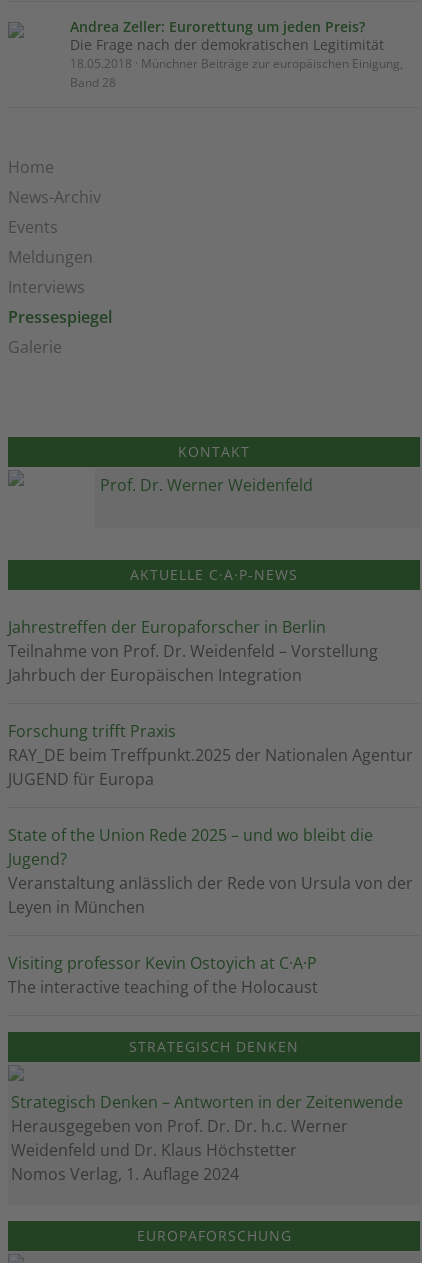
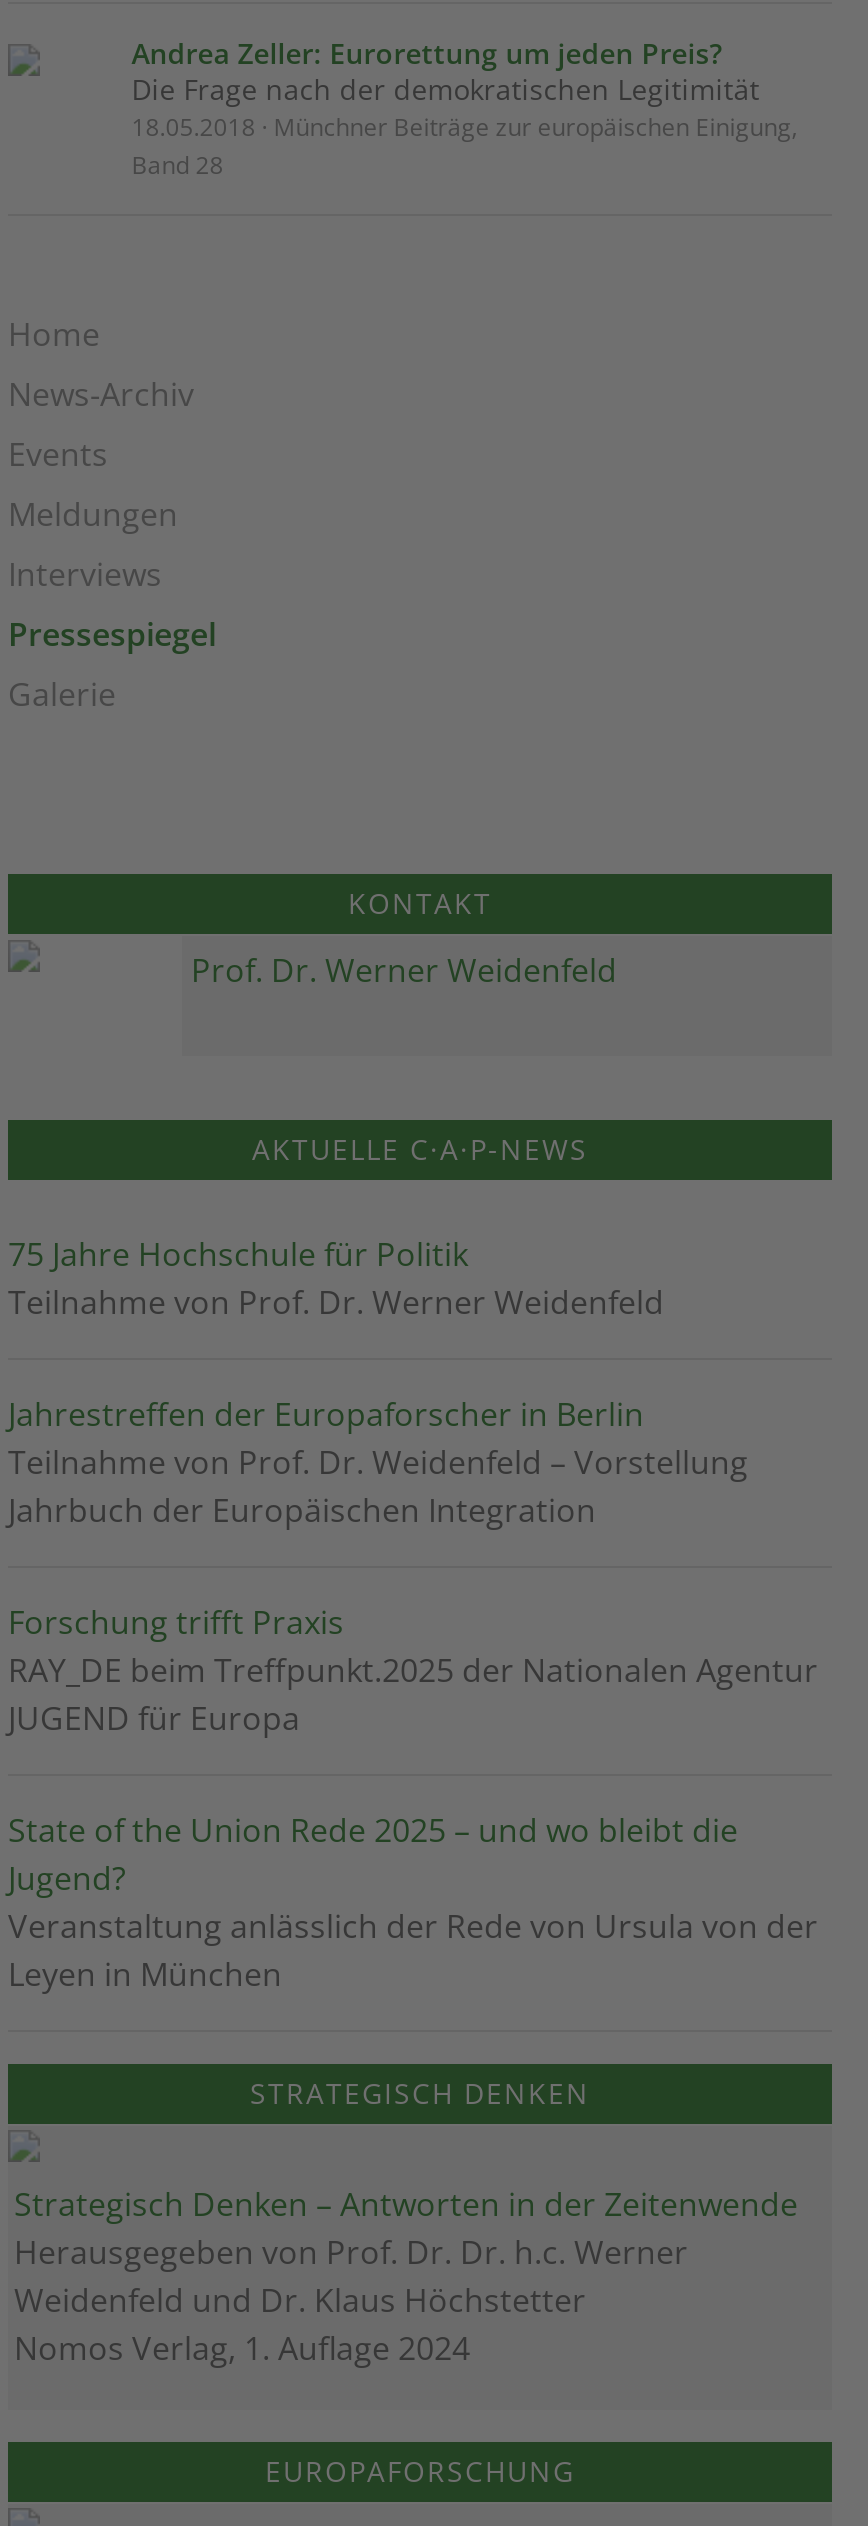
none -> [8,1232,664,1324] 75 Jahre Hochschule für Politik | Teilnahme von Prof. Dr. Werner Weidenfeld
moved [8,616,413,918] -> [8,1392,818,1996]: Jahrestreffen der Europaforscher in Berlin | Teilnahme von Prof. Dr. Weidenfeld – Vorstellung | Jahrbuch der Europäischen Integration | ... | Veranstaltung anlässlich der Rede von Ursula von der | Leyen in München
[8,952,318,998] Visiting professor Kevin Ostoyich at C·A·P | The interactive teaching of the Holocaust -> none

